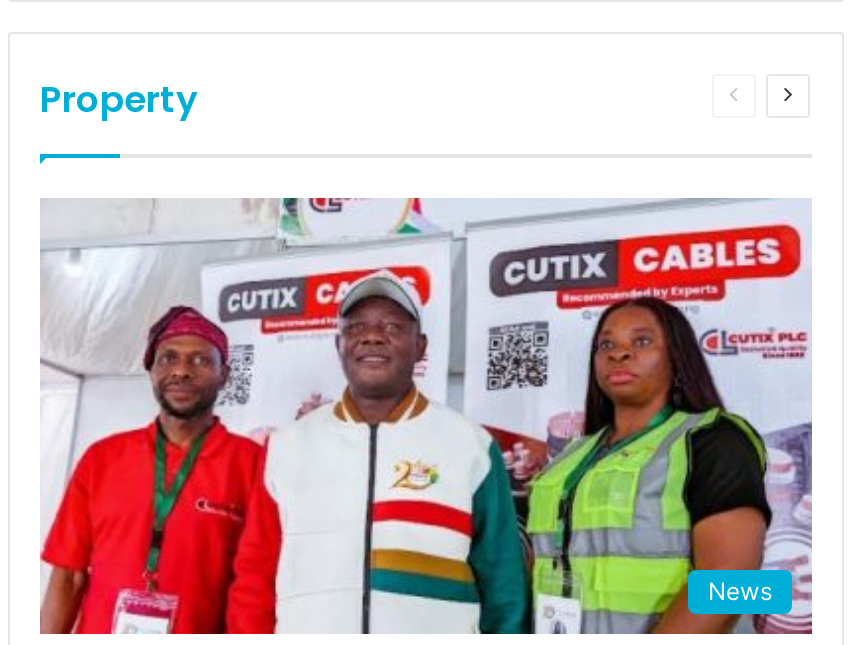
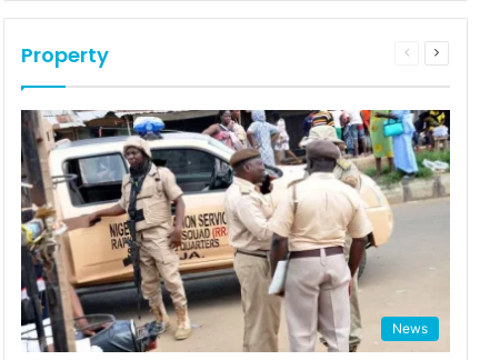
[38,196,812,636] [image] -> [20,109,451,353] [image]

